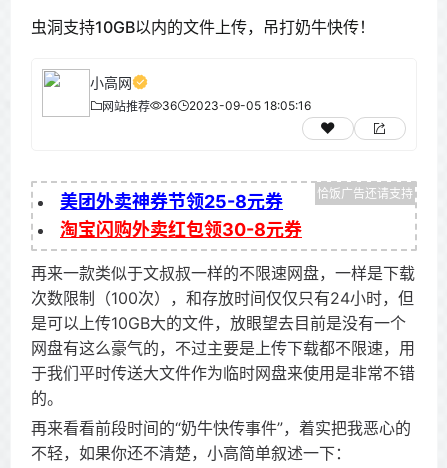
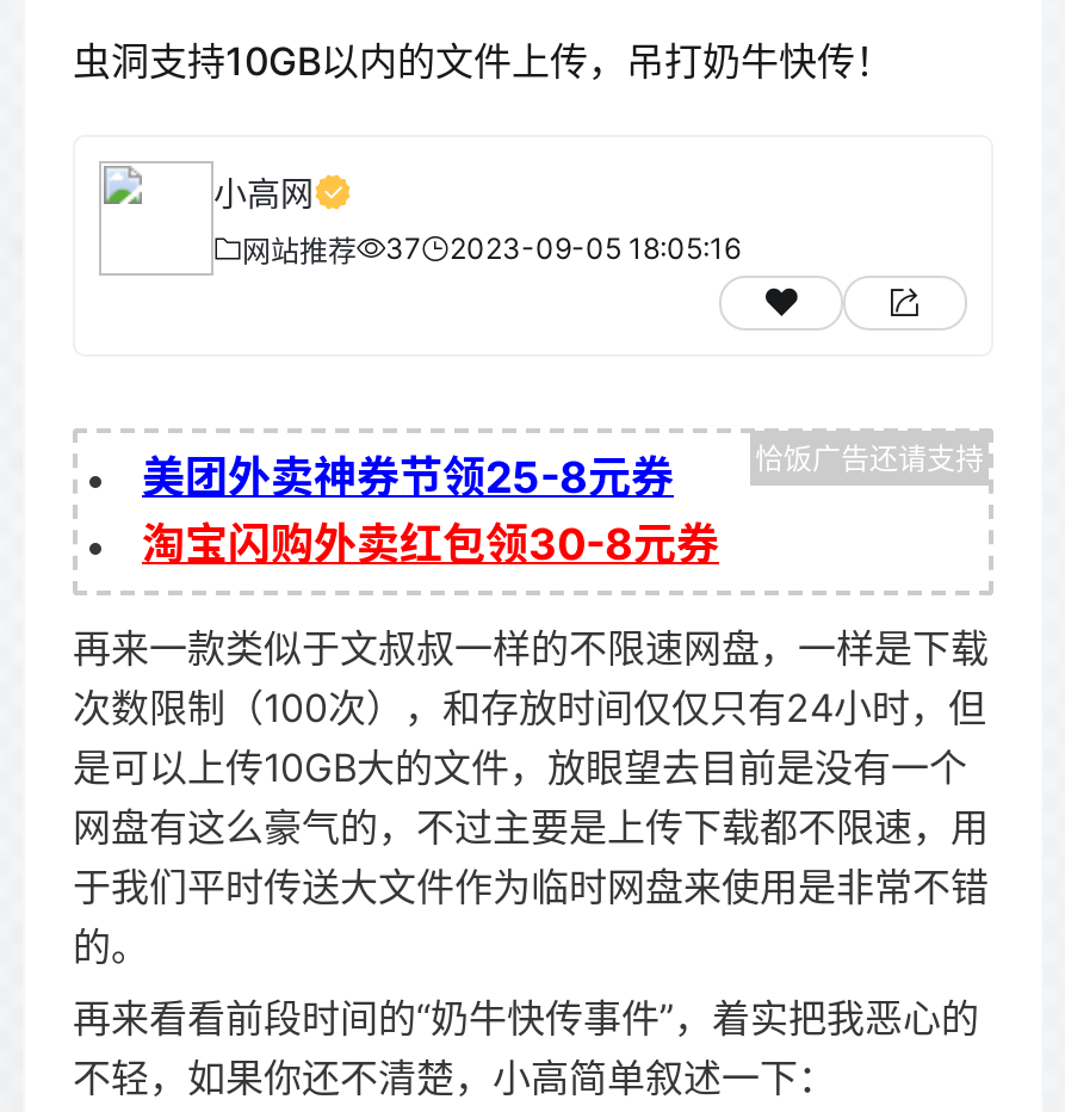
[102,98,311,114] 网站推荐 36 2023-09-05 18:05:16 -> [242,230,741,268] 网站推荐 37 2023-09-05 18:05:16

